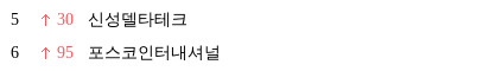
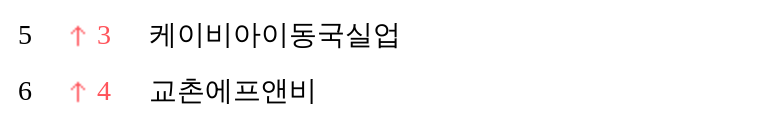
[57,11,188,28] 30 | 신성델타테크 -> [97,20,401,50] 3 | 케이비아이동국실업
[57,44,221,62] 95 | 포스코인터내셔널 -> [97,76,317,106] 4 | 교촌에프앤비

